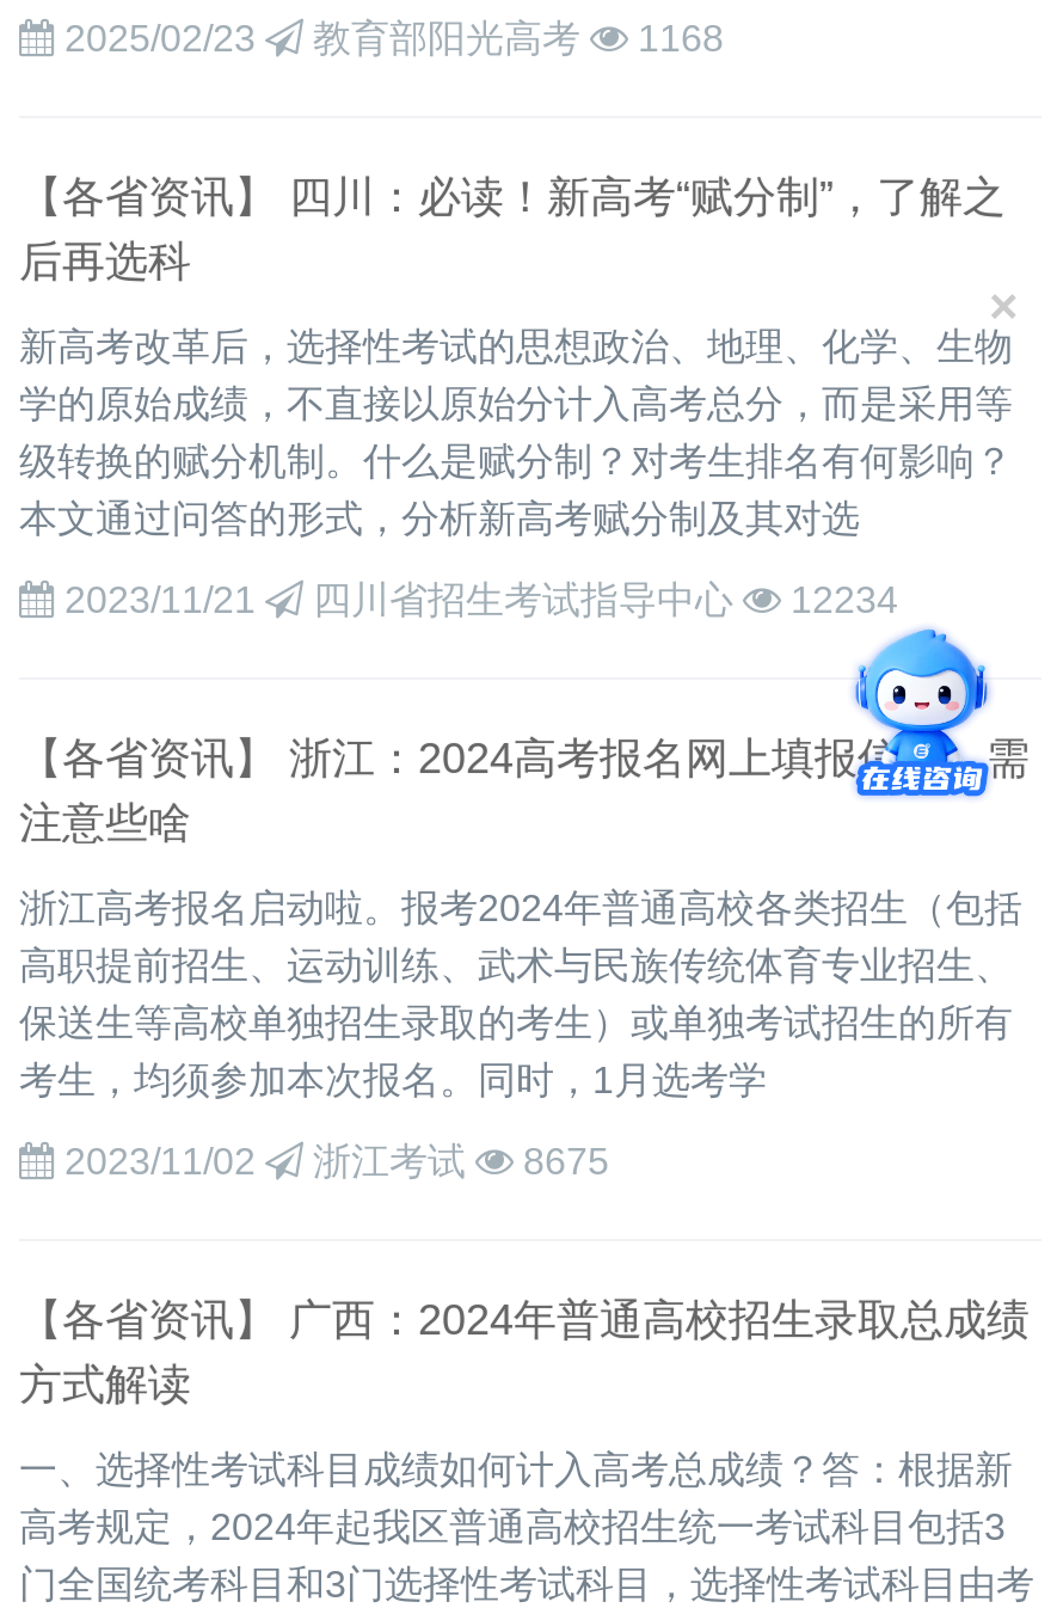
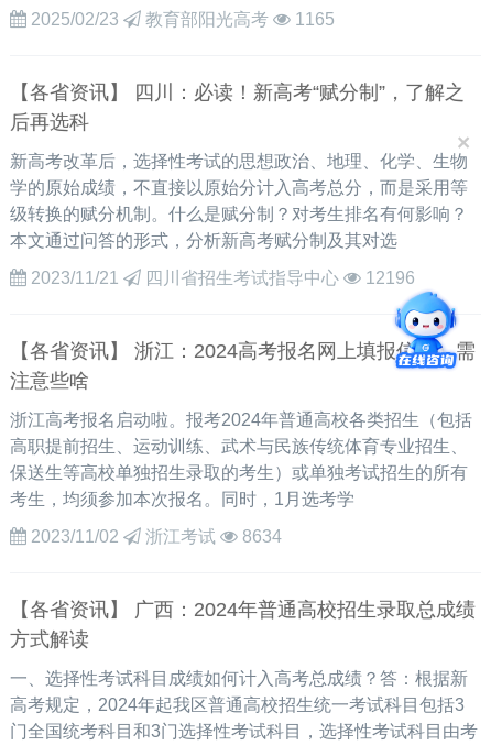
[55,18,724,59] 2025/02/23 教育部阳光高考 1168 -> [26,10,335,29] 2025/02/23 教育部阳光高考 1165
[55,579,898,620] 2023/11/21 四川省招生考试指导中心 12234 -> [26,269,415,287] 2023/11/21 四川省招生考试指导中心 12196
[514,1141,609,1182] 8675 -> [238,527,282,546] 8634

